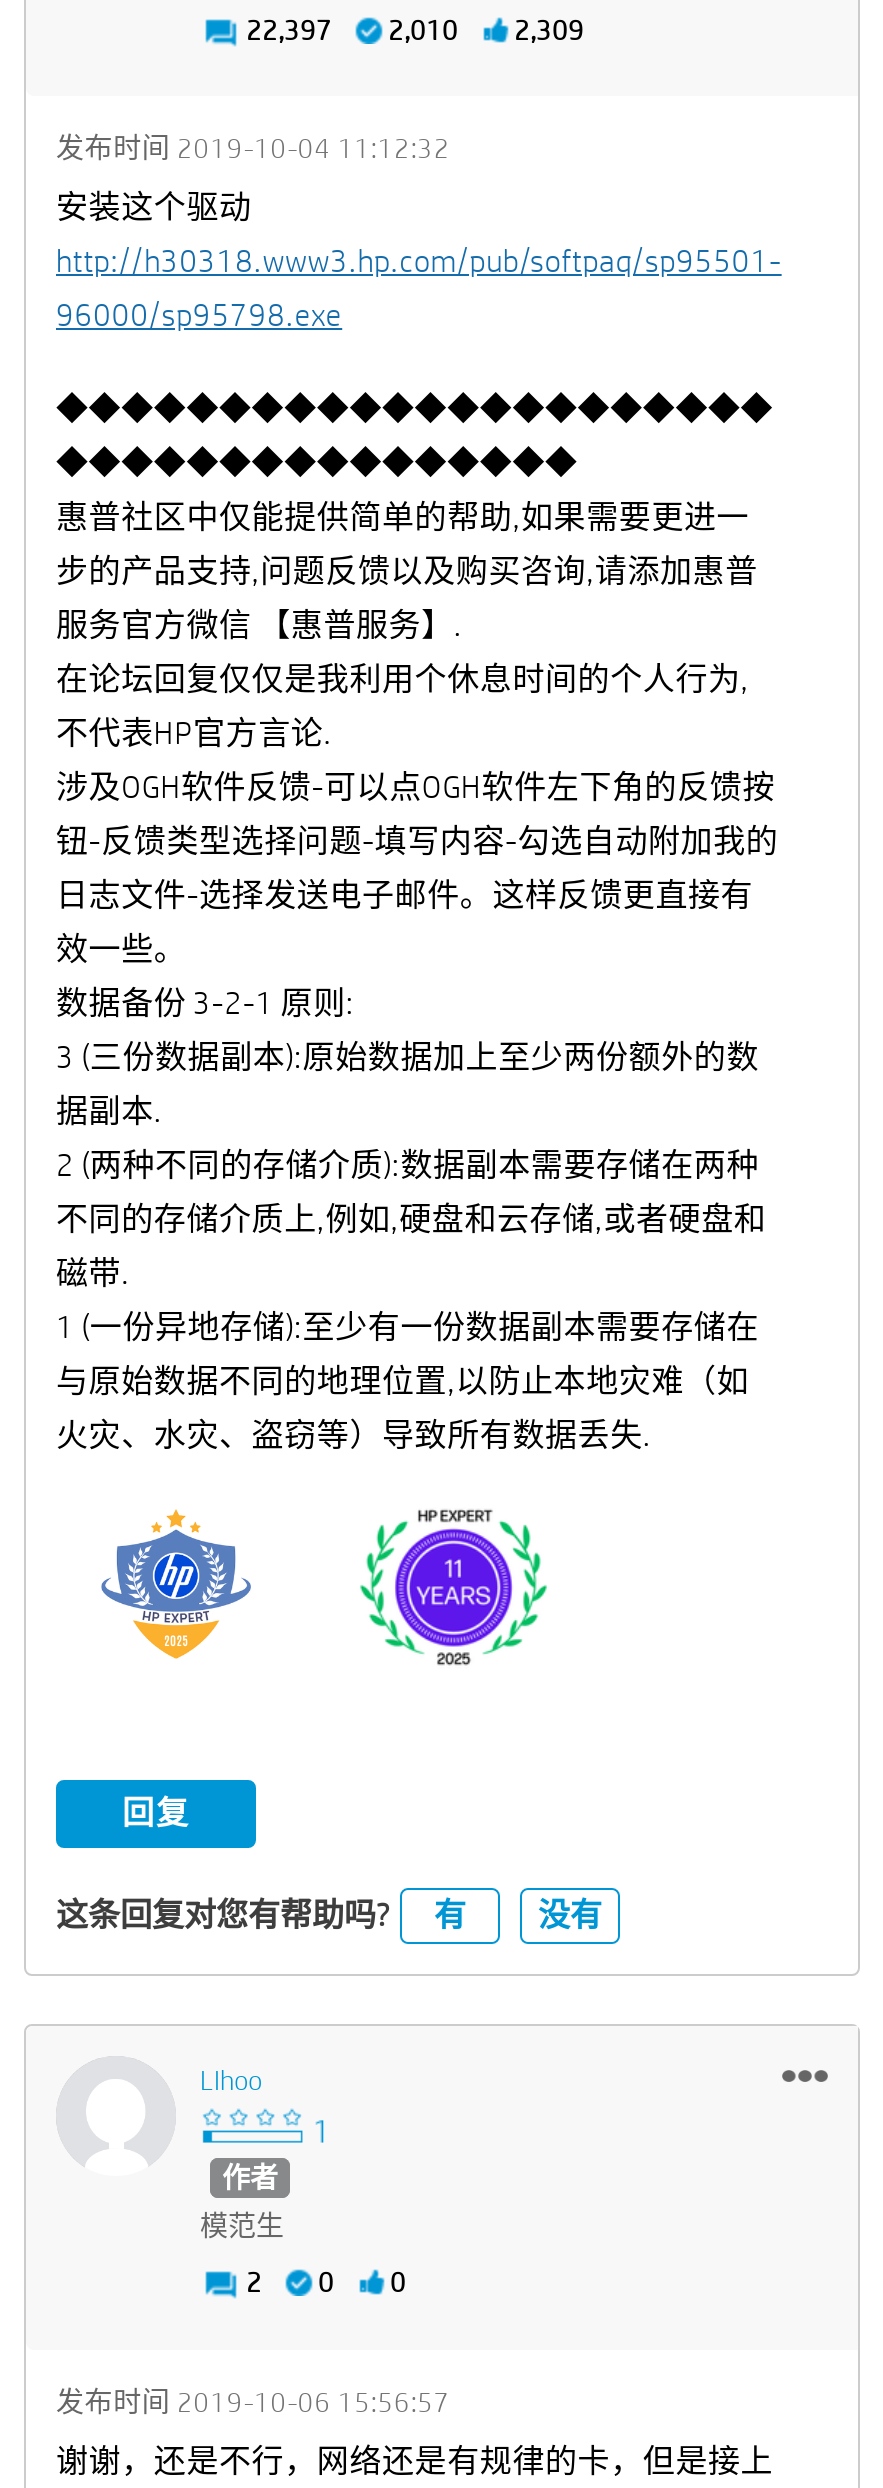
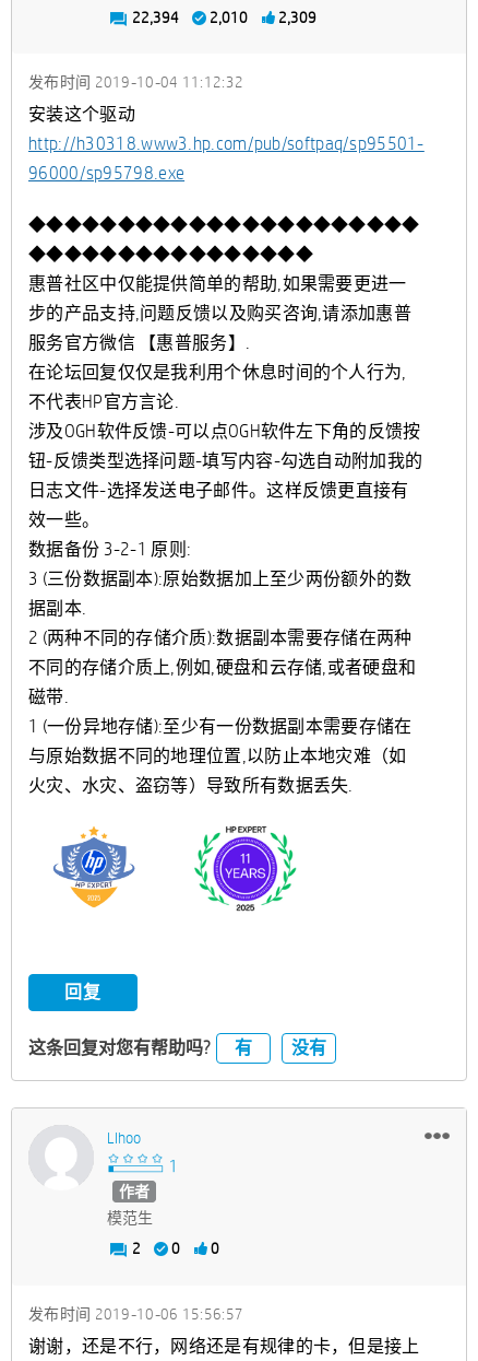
[246,12,584,48] 22,397 2,010 2,309 -> [132,7,316,27] 22,394 2,010 2,309

